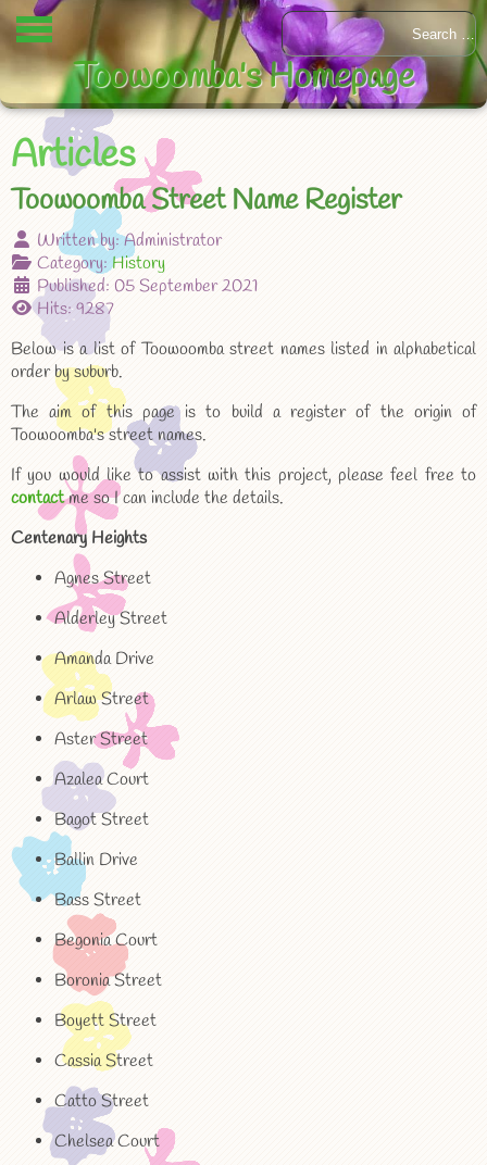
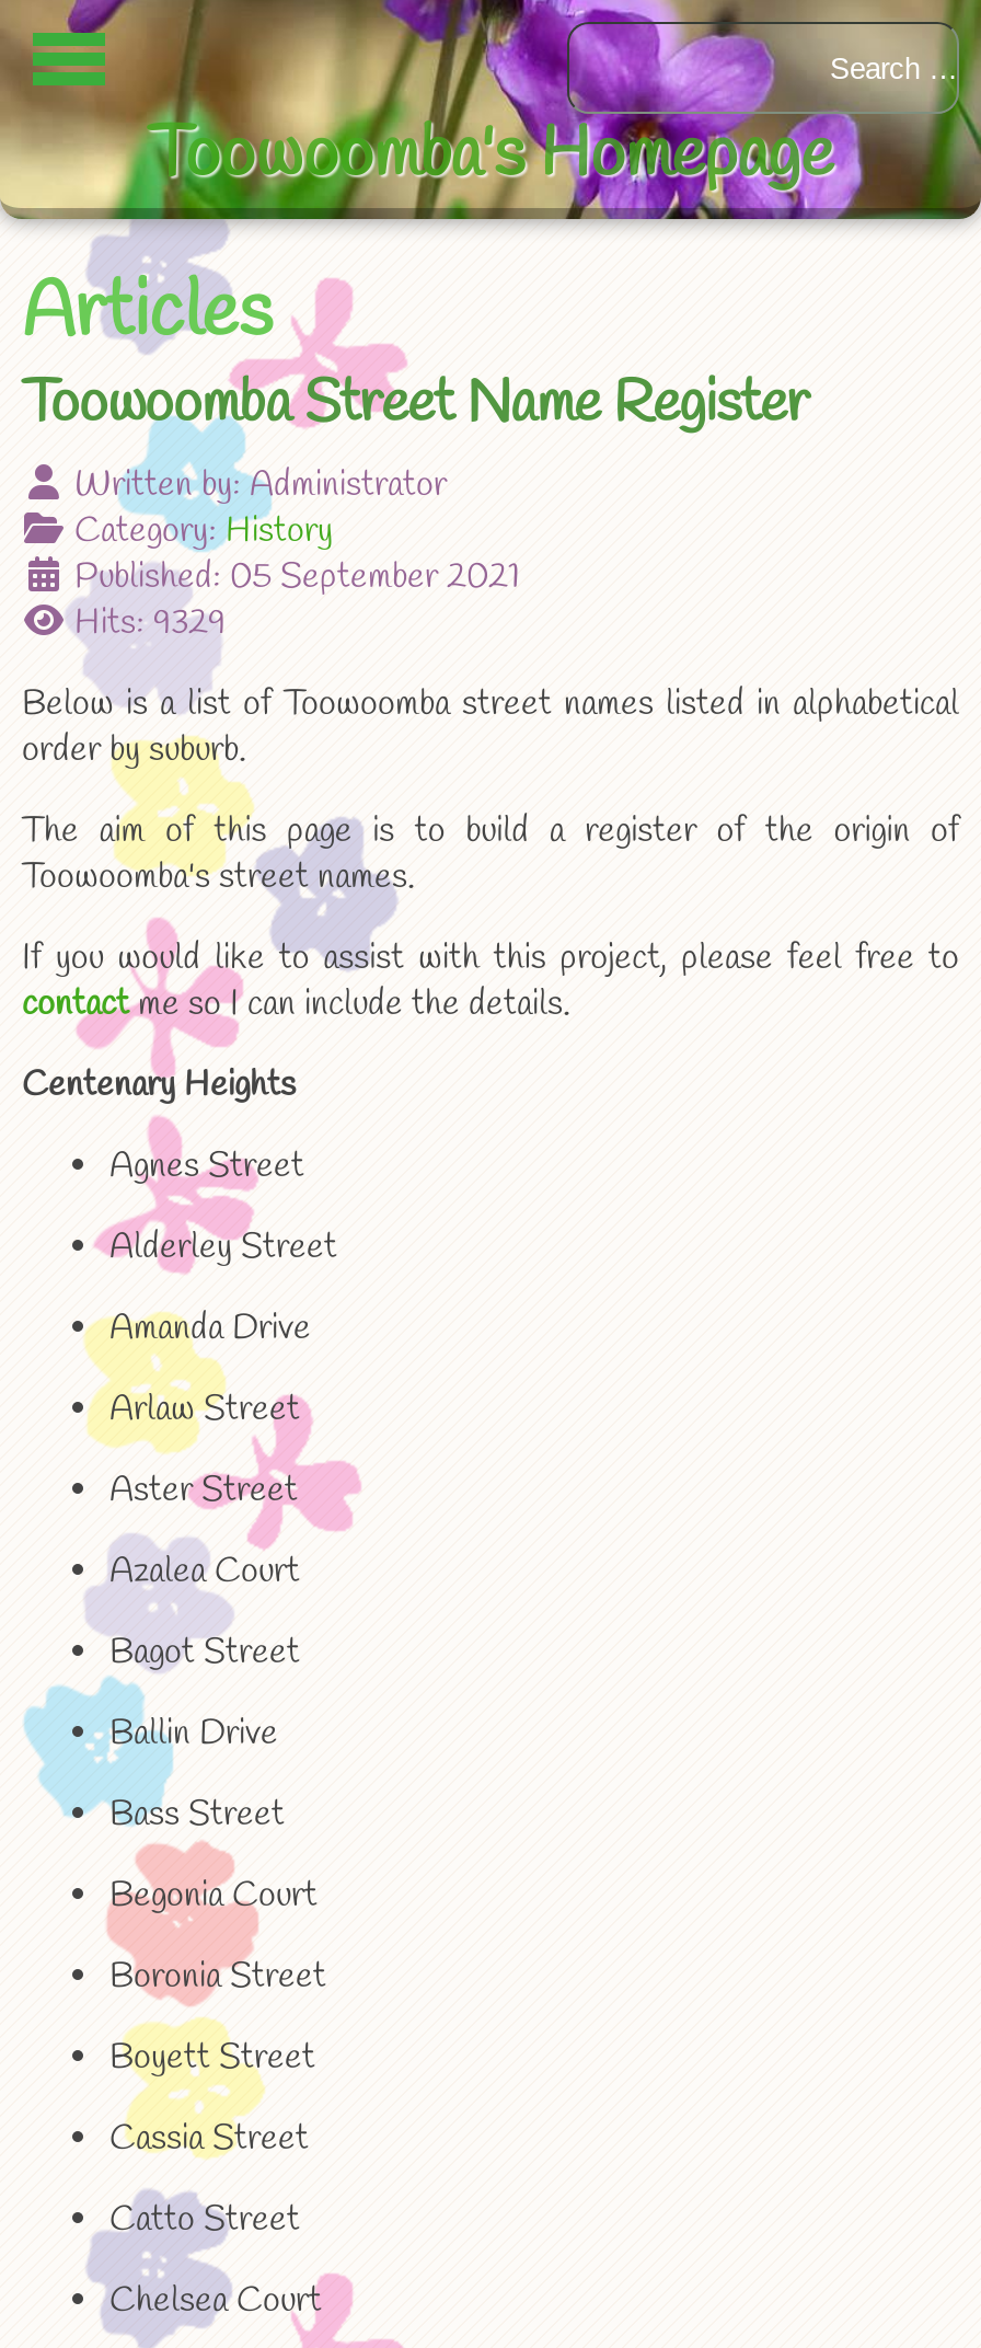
[37,298,114,321] Hits: 9287 -> [74,600,226,646] Hits: 9329

